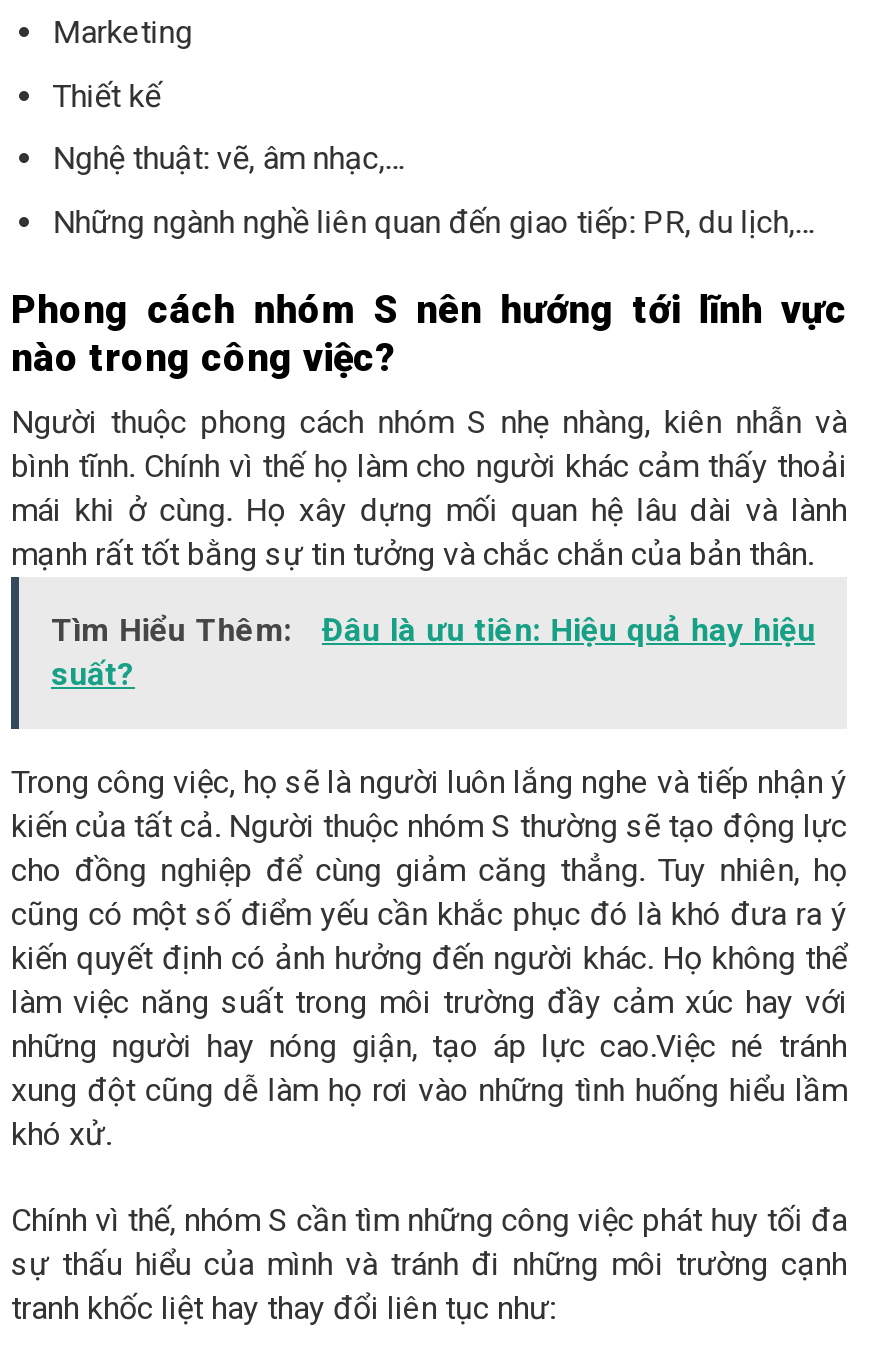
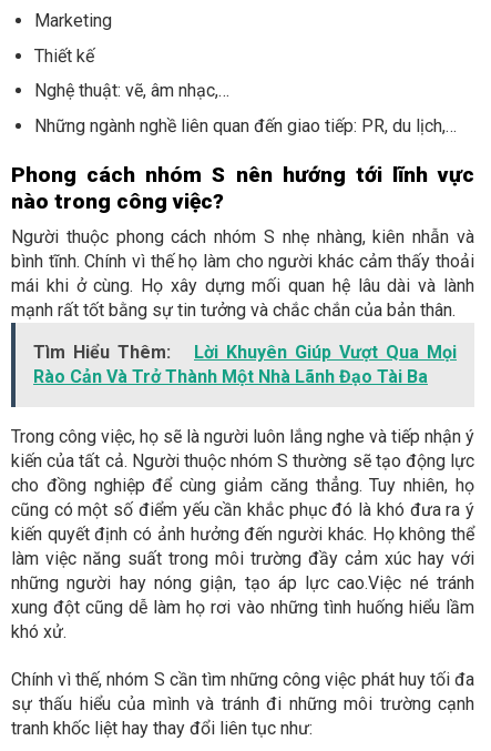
[51,612,815,694] Tìm Hiểu Thêm: Đâu là ưu tiên: Hiệu quả hay hiệu | suất? -> [33,342,457,387] Tìm Hiểu Thêm: | Lời Khuyên Giúp Vượt Qua Mọi | Rào Cản Và Trở Thành Một Nhà Lãnh Đạo Tài Ba

